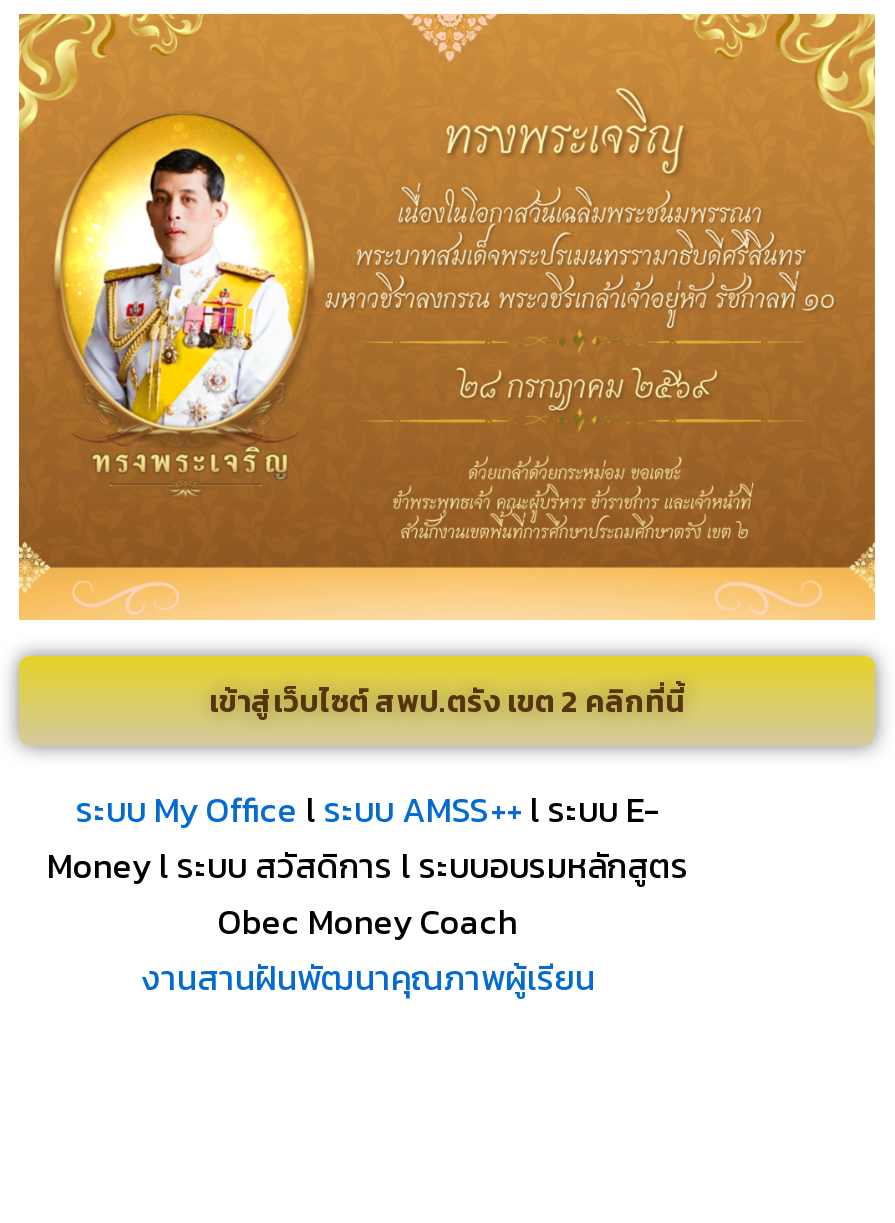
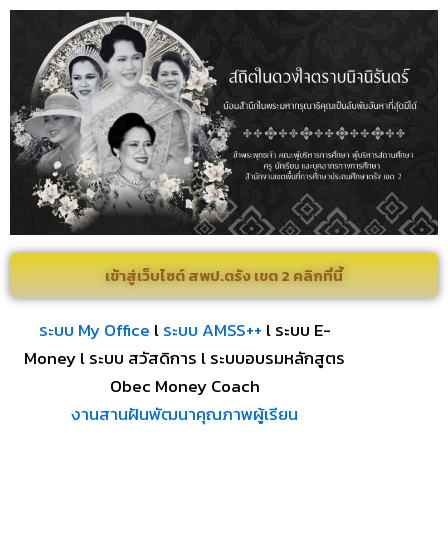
[17,12,877,622] [image] -> [9,9,439,236] [image]

